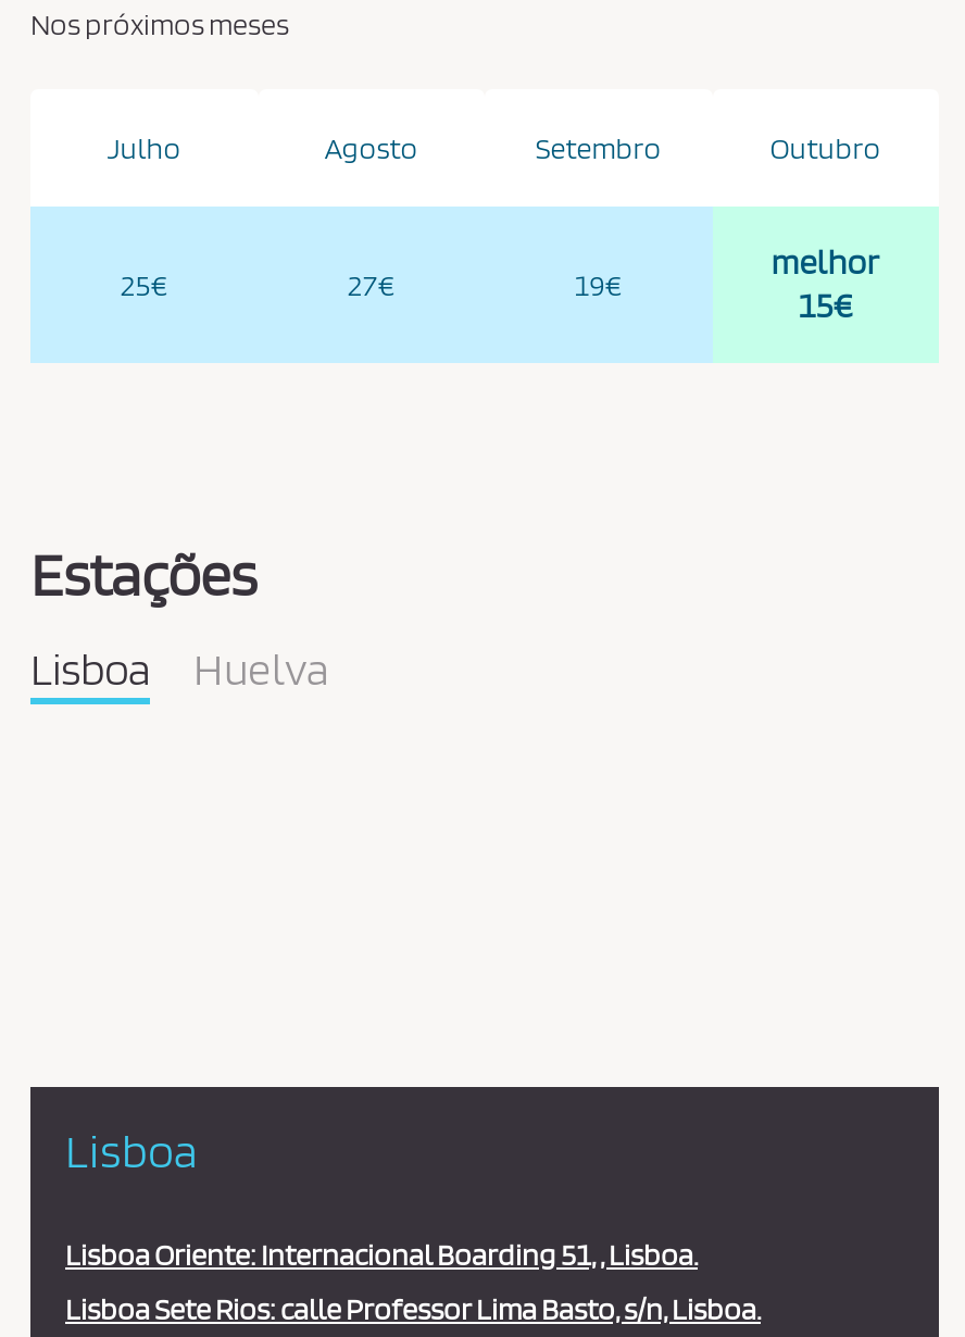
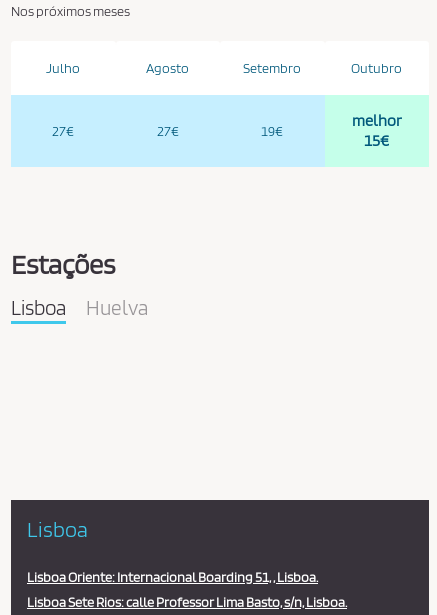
[120,267,168,302] 25€ -> [52,123,74,139] 27€

